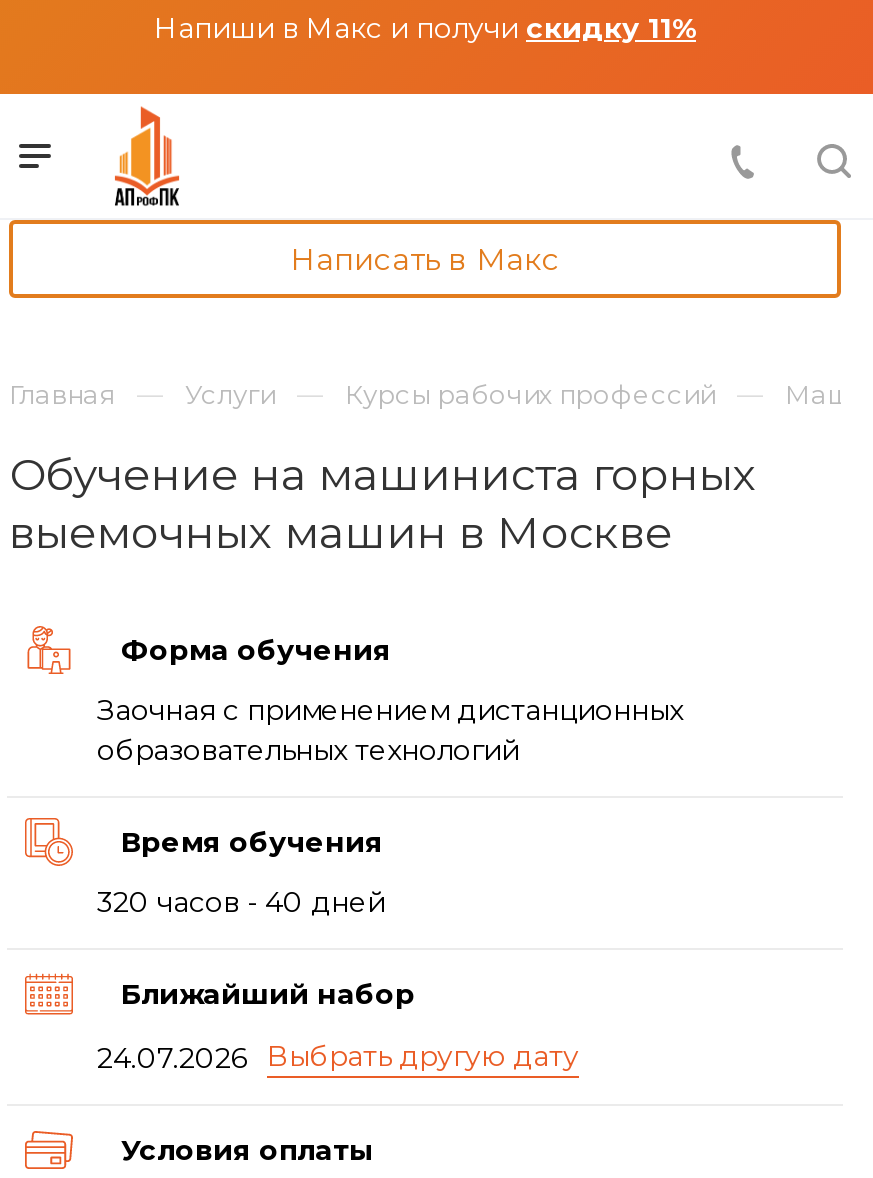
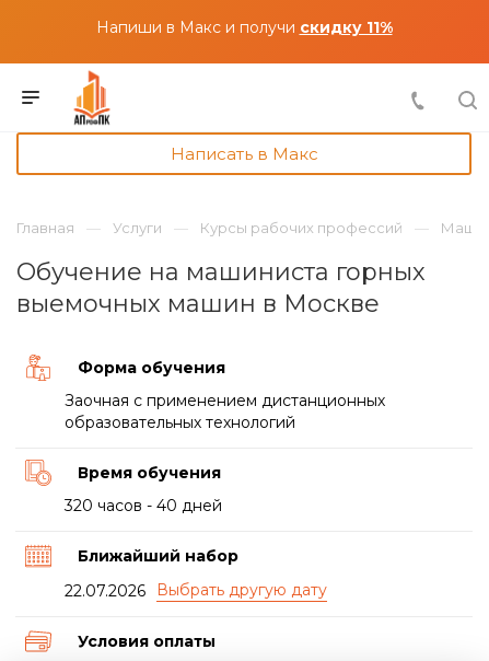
[97,1040,247,1076] 24.07.2026 -> [65,581,145,601] 22.07.2026

